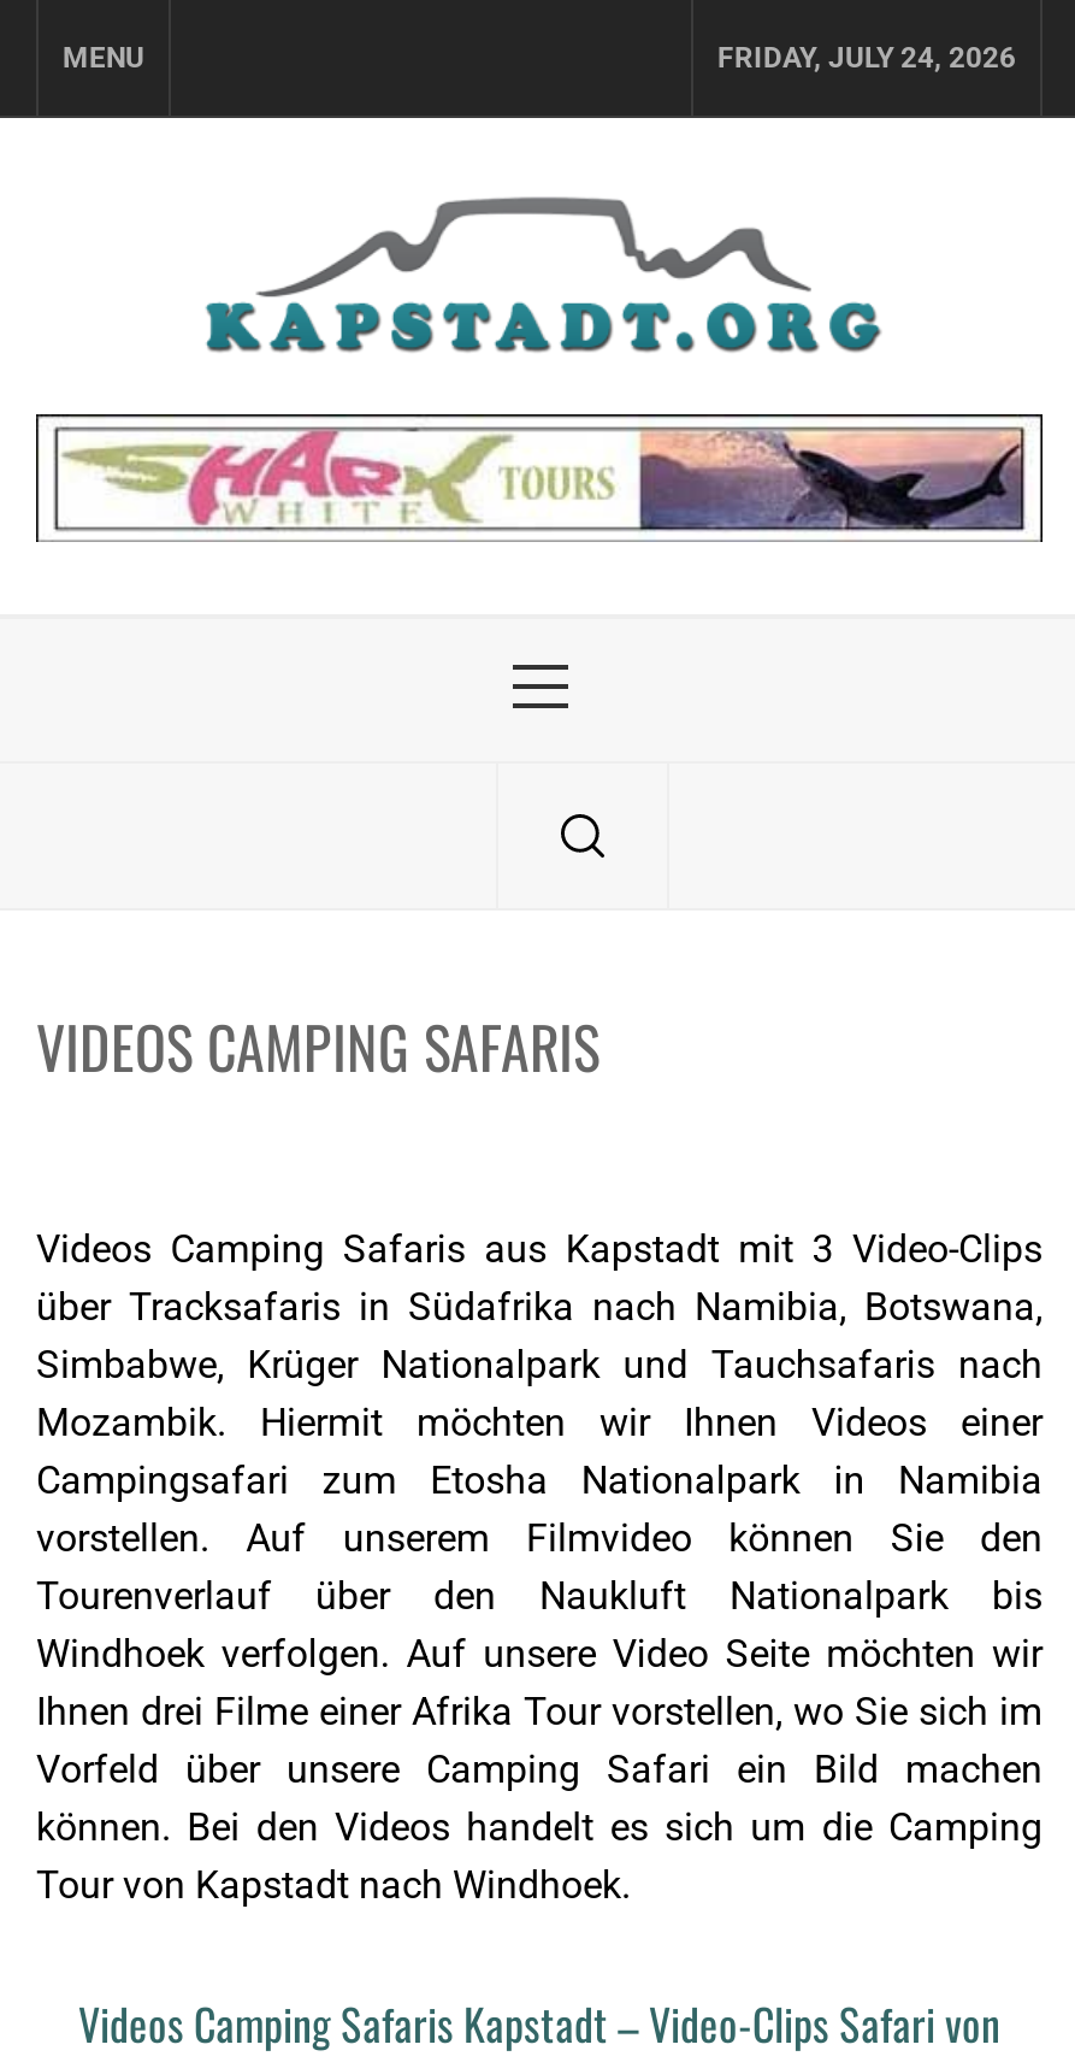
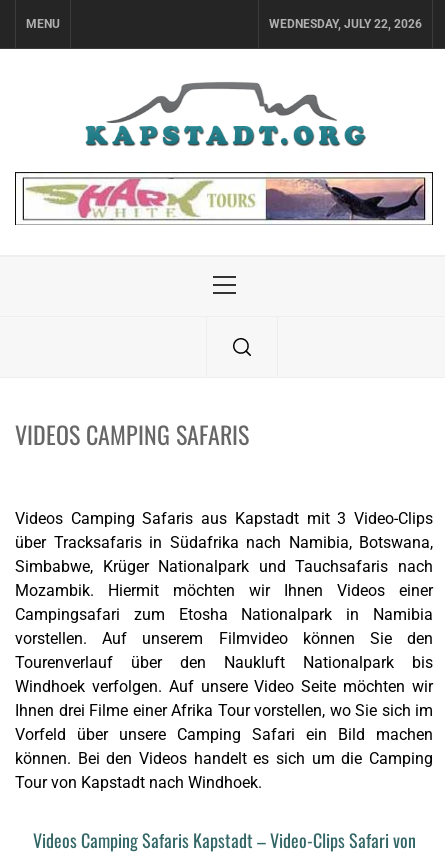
[717,41,1016,75] FRIDAY, JULY 24, 2026 -> [269,17,422,31] WEDNESDAY, JULY 22, 2026

